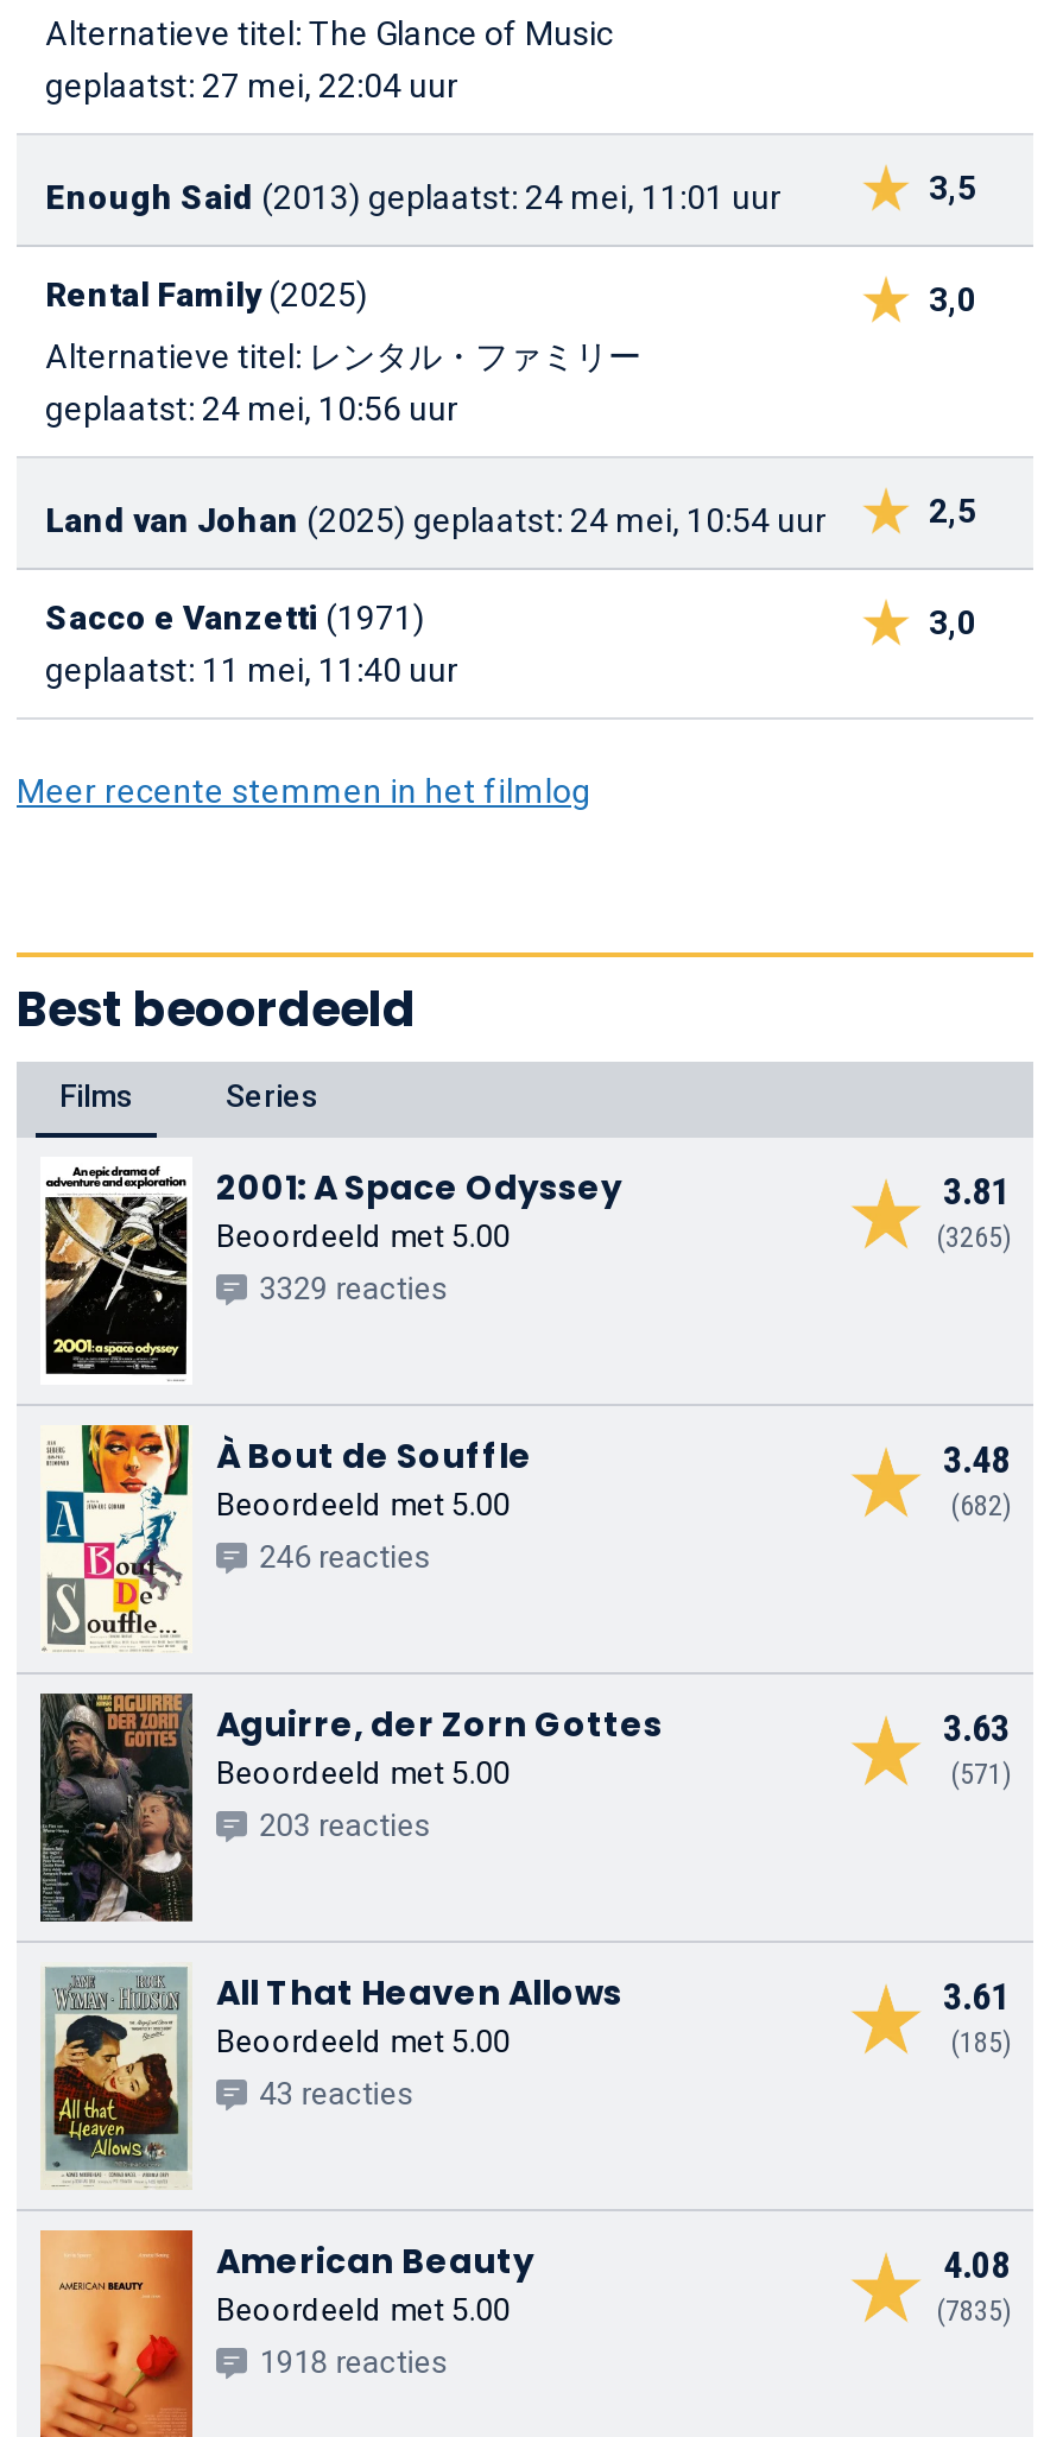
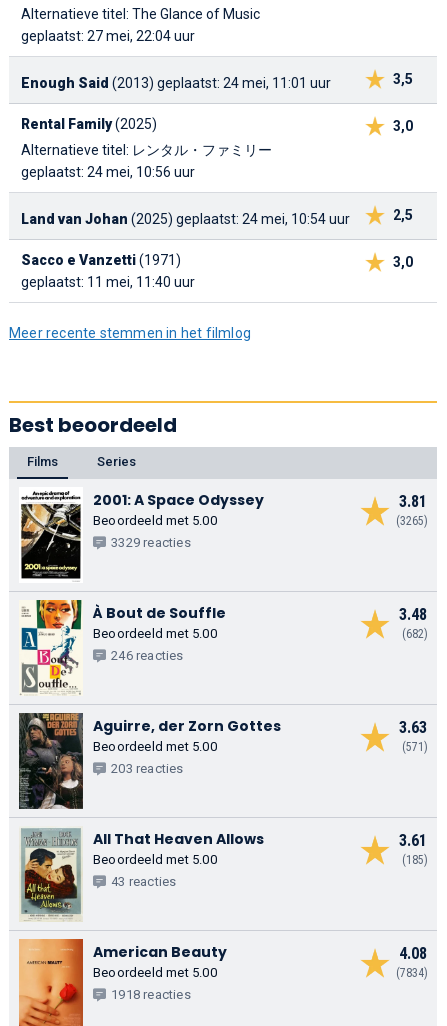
[936,2294,1012,2327] (7835) -> [396,966,428,980] (7834)

